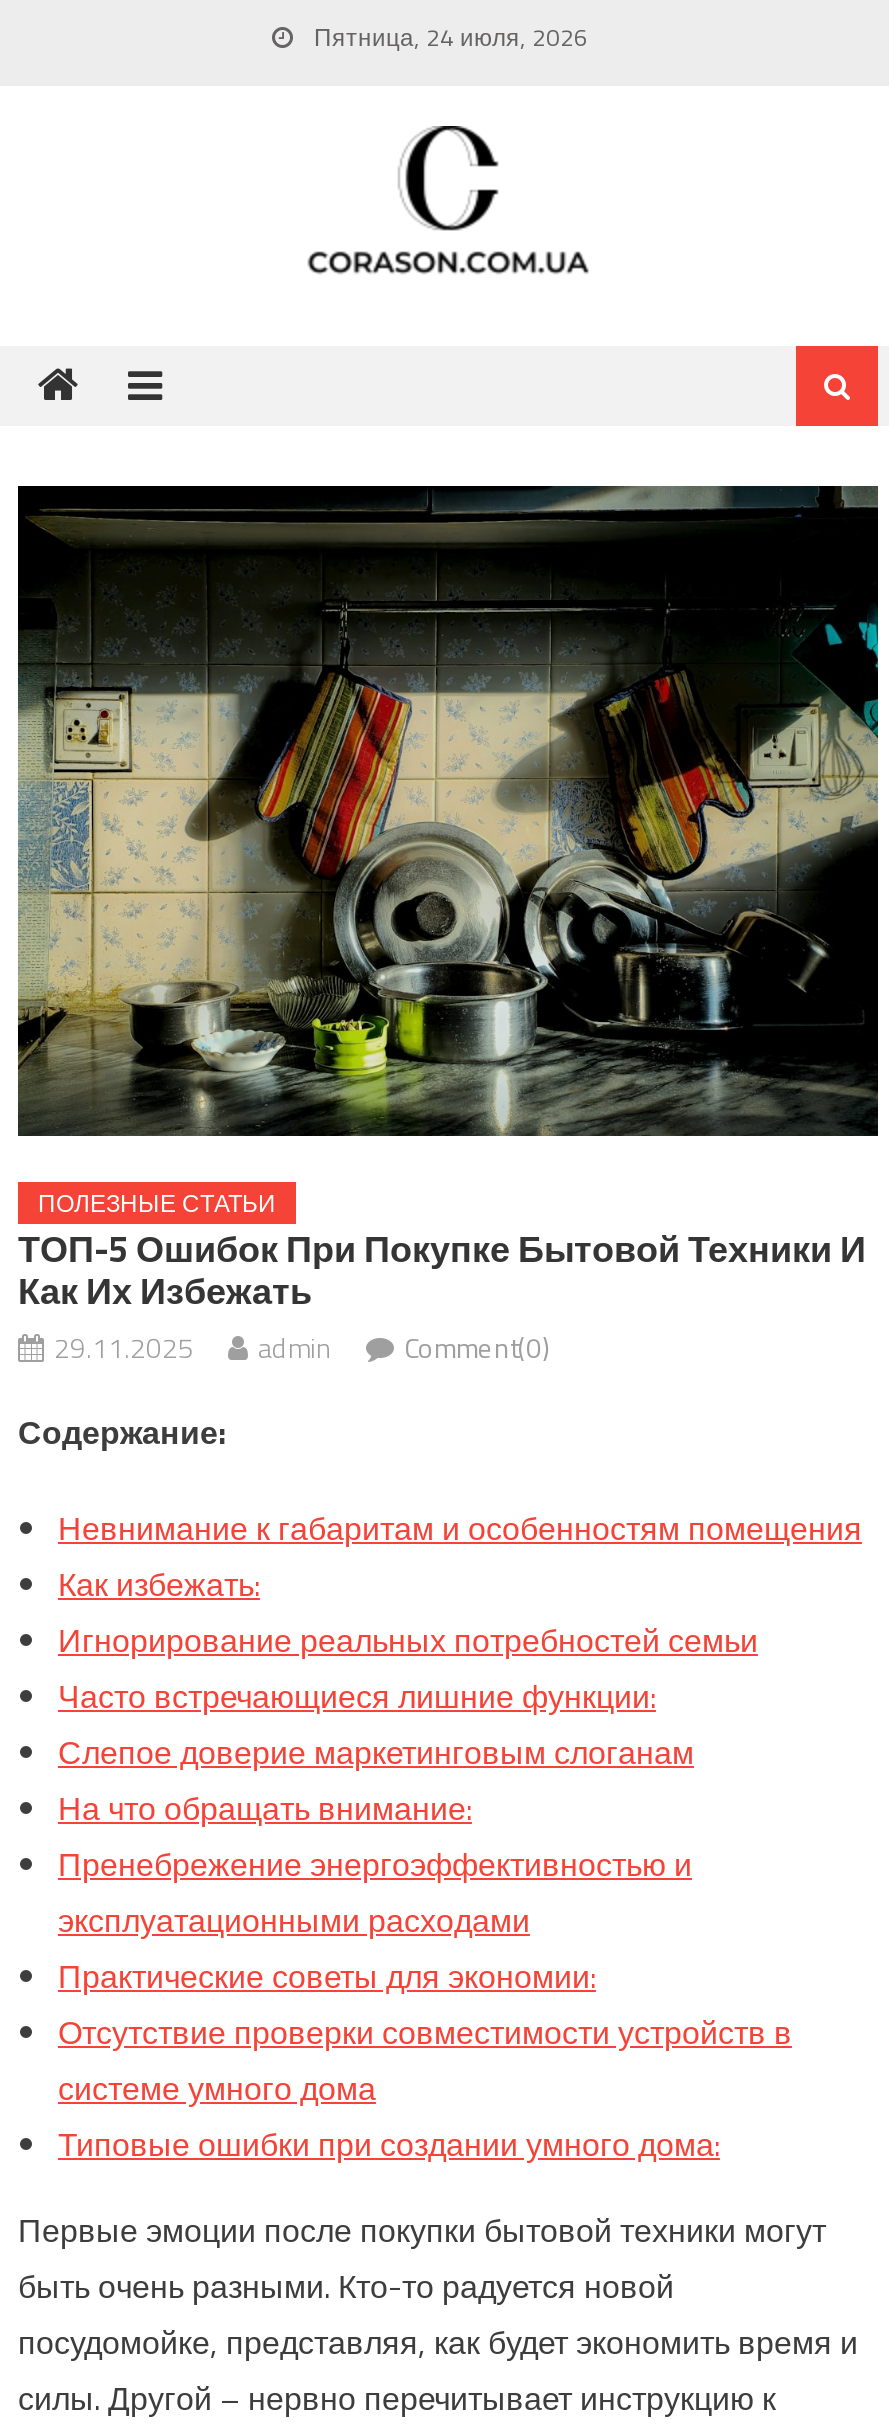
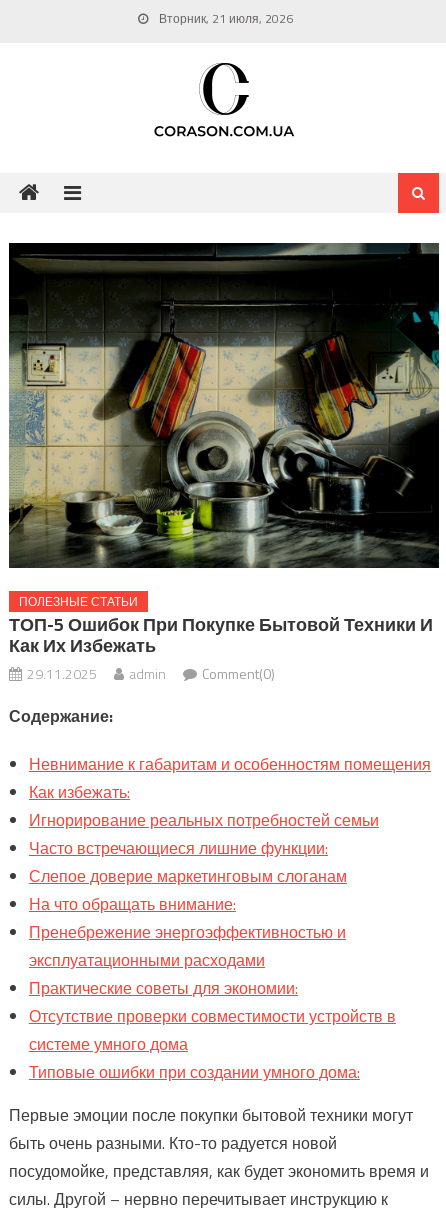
[308,18,588,56] Пятница, 24 июля, 2026 -> [155,9,292,28] Вторник, 21 июля, 2026

